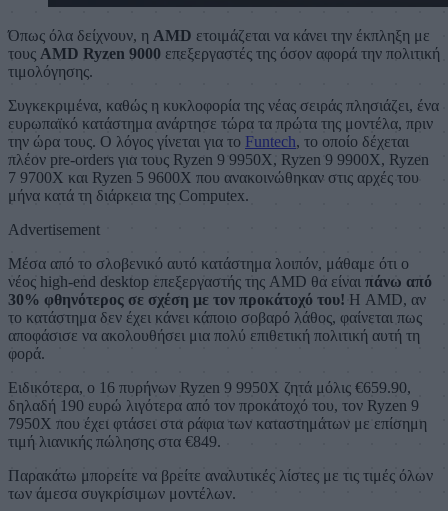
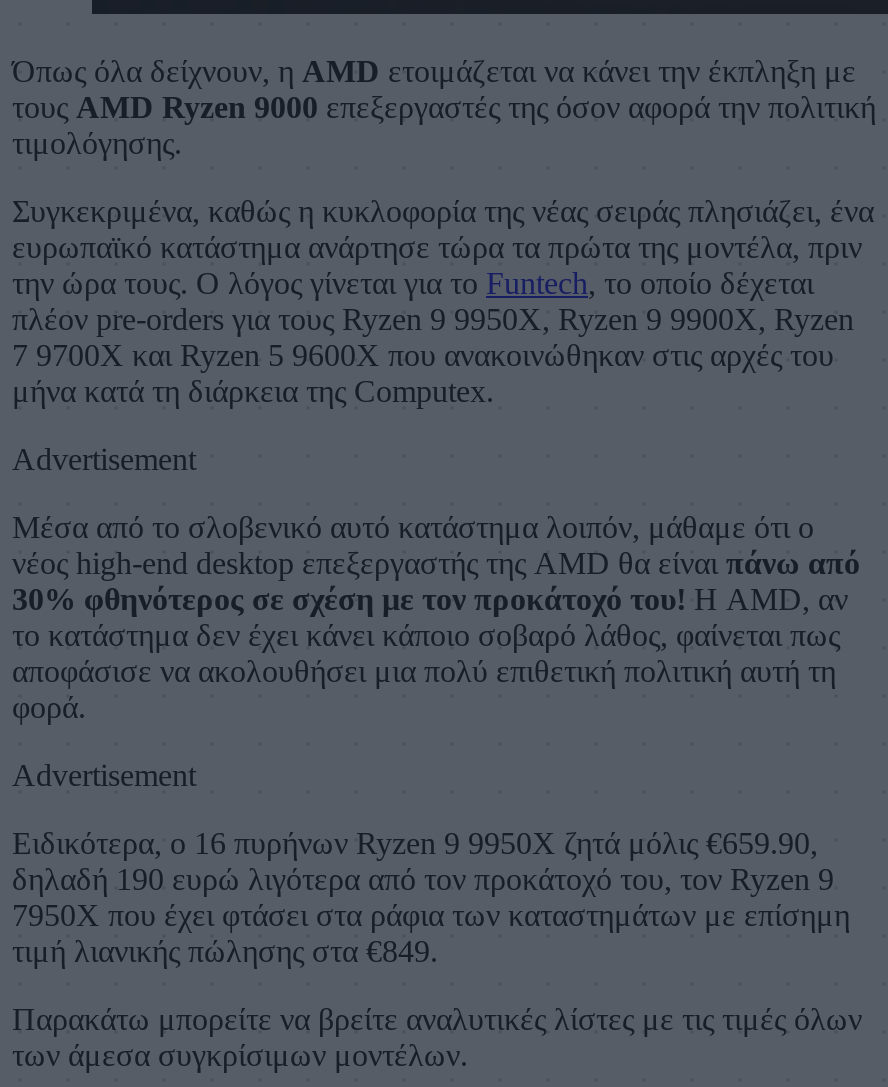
none -> [12,758,196,792] Advertisement

